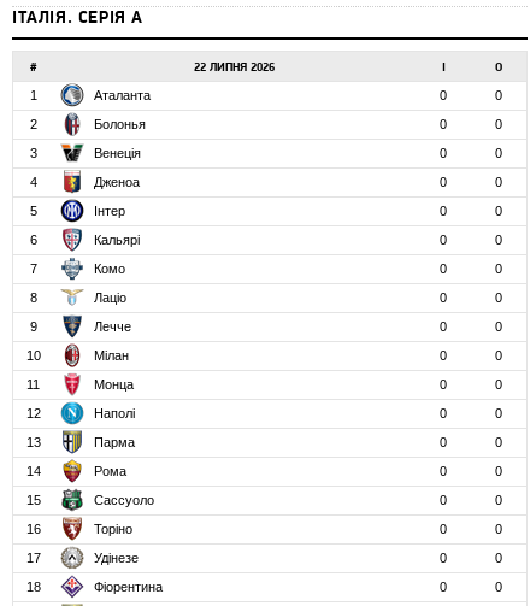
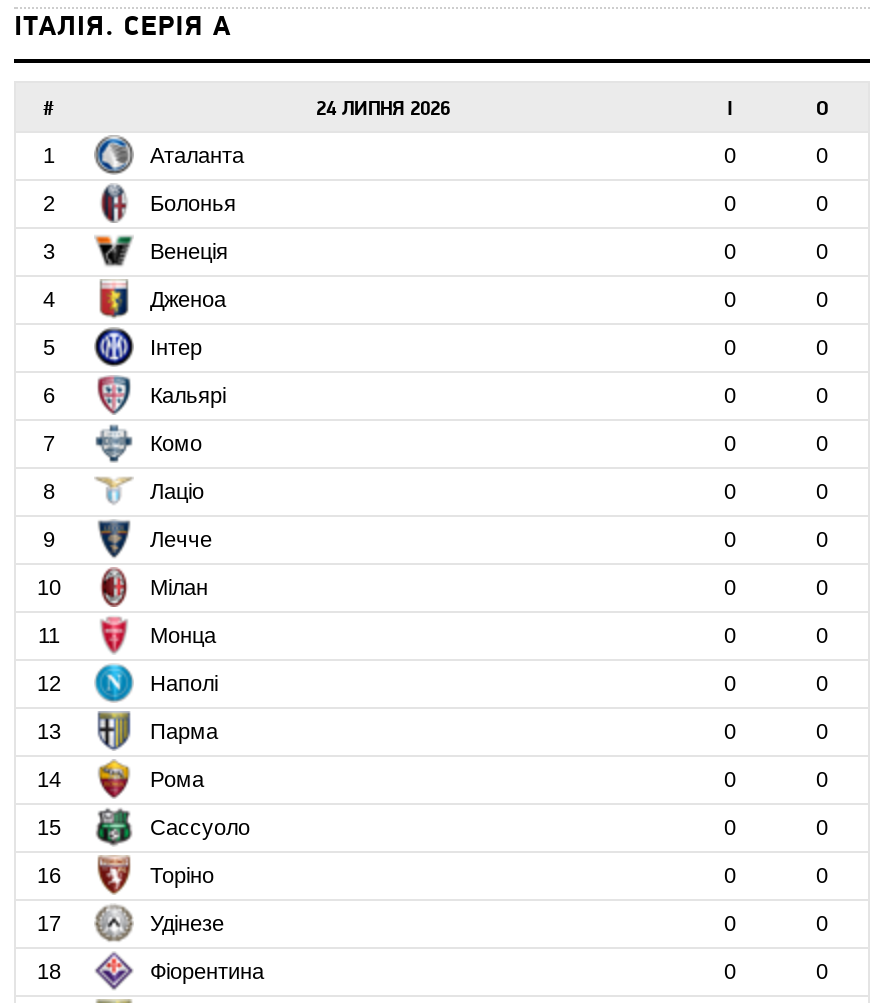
[194,62,275,75] 22 ЛИПНЯ 2026 -> [316,100,450,122] 24 ЛИПНЯ 2026

